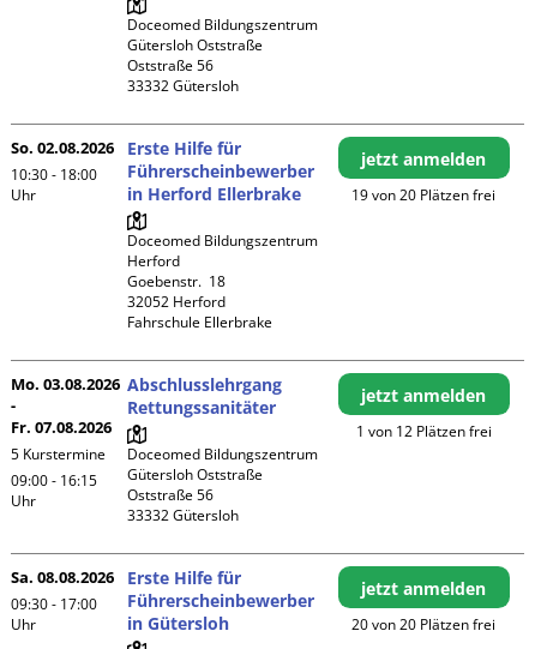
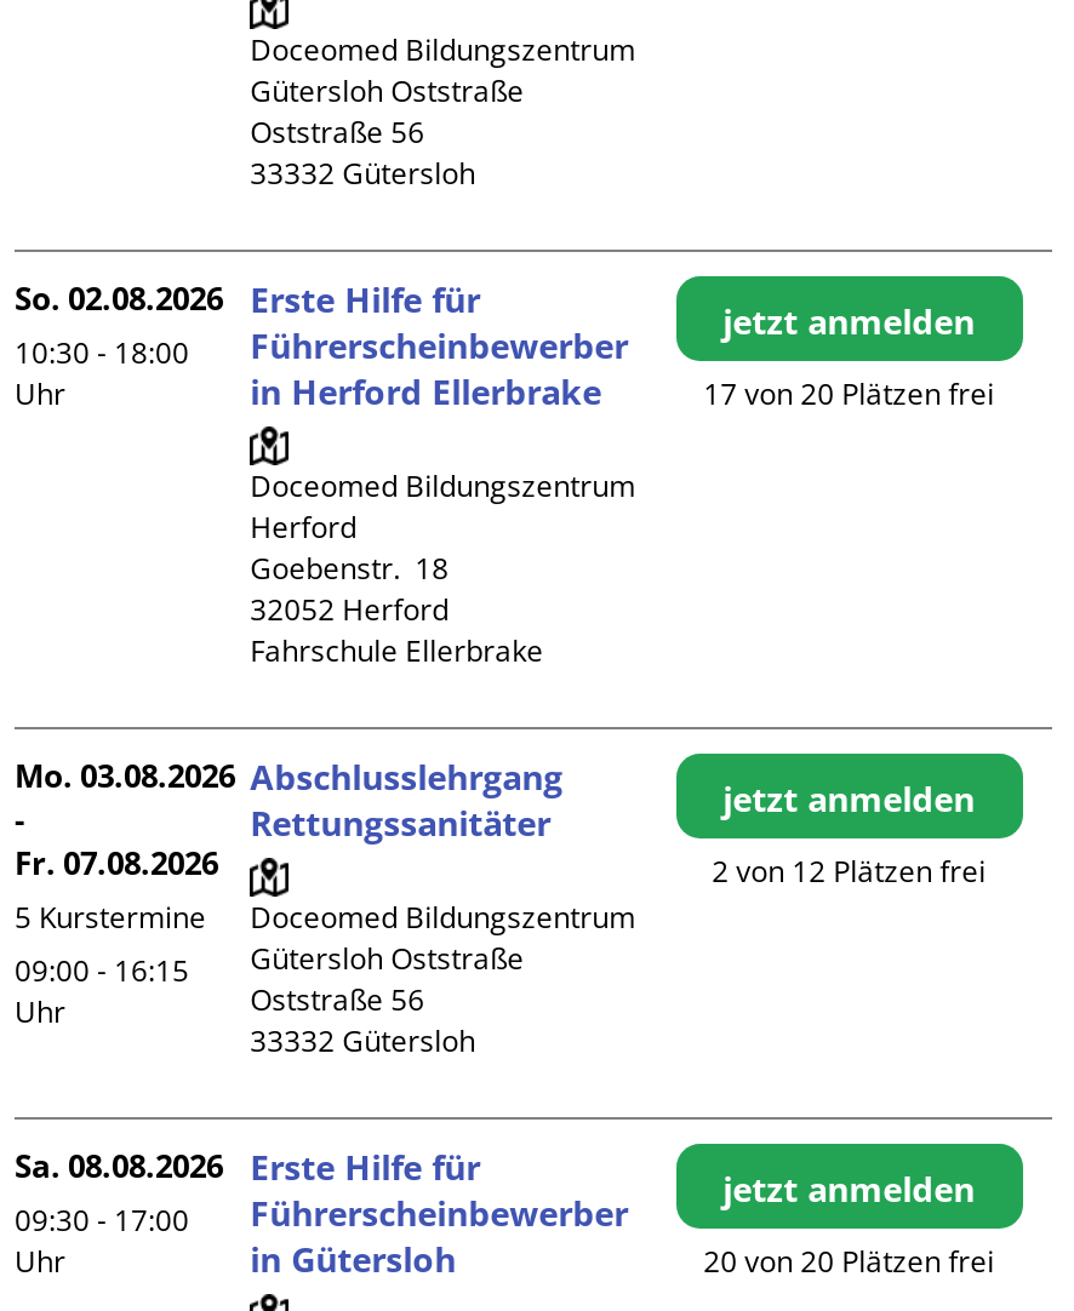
[352,185,496,205] 19 von 20 Plätzen frei -> [703,373,994,414] 17 von 20 Plätzen frei
[356,421,491,441] 1 von 12 Plätzen frei -> [712,851,986,892] 2 von 12 Plätzen frei

